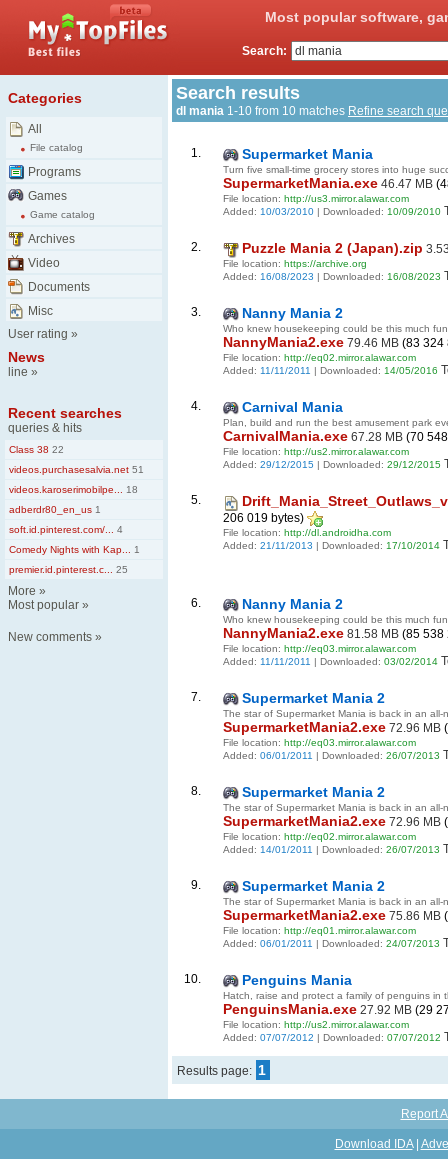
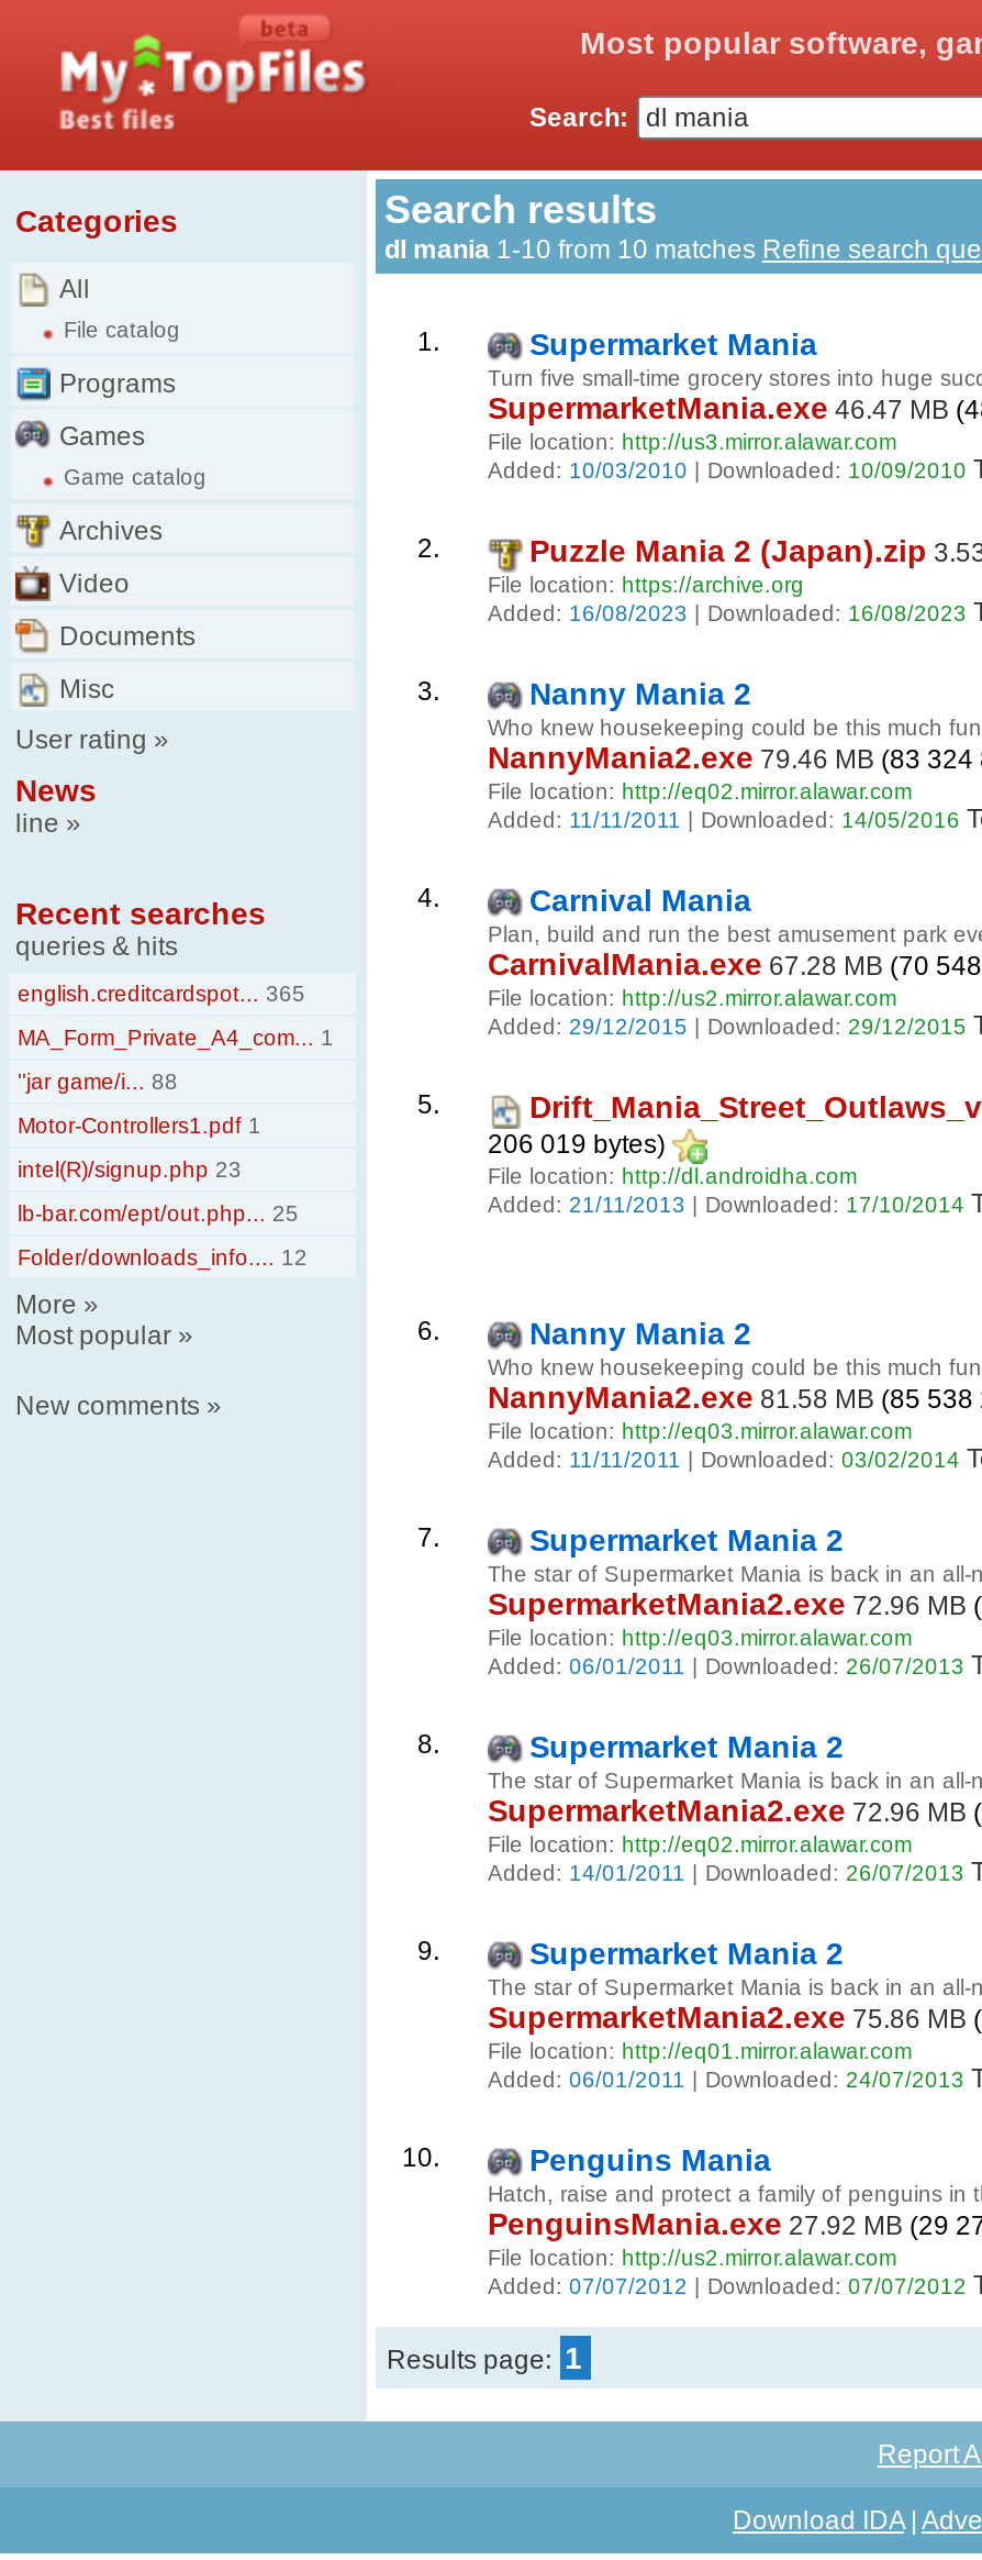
[9,444,64,455] Class 38 22 -> [18,982,305,1006] english.creditcardspot... 365
[9,464,144,475] videos.purchasesalvia.net 51 -> [18,1026,334,1050] MA_Form_Private_A4_com... 1
[9,484,138,495] videos.karoserimobilpe... 18 -> [18,1070,178,1094] ''jar game/i... 88
[9,504,101,515] adberdr80_en_us 1 -> [18,1113,261,1138] Motor-Controllers1.pdf 1
[9,524,123,535] soft.id.pinterest.com/... 4 -> [18,1157,242,1182] intel(R)/signup.php 23
[9,544,140,555] Comedy Nights with Kap... 1 -> [18,1201,299,1226] lb-bar.com/ept/out.php... 25
[9,564,128,575] premier.id.pinterest.c... 25 -> [18,1245,308,1270] Folder/downloads_info.... 12

